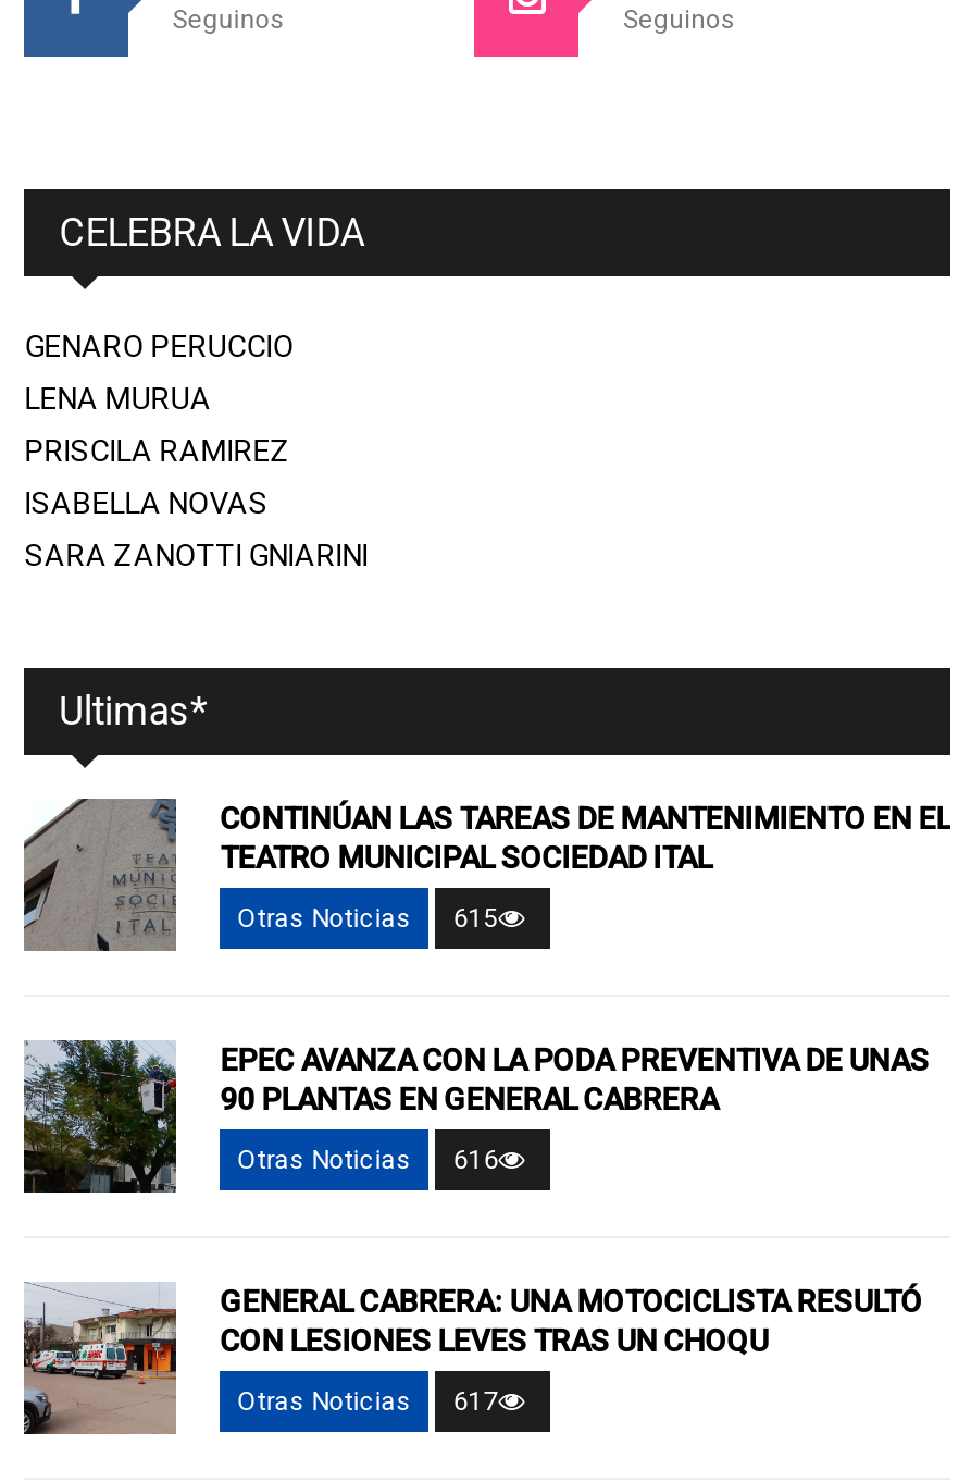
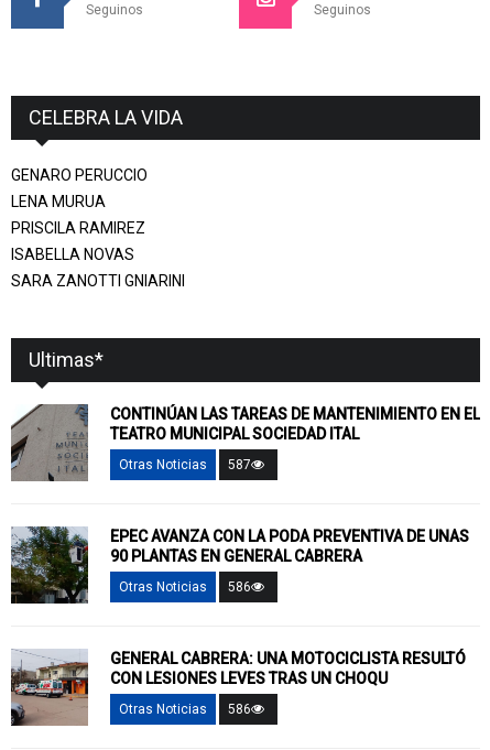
[237,904,498,934] Otras Noticias 615 -> [119,457,251,473] Otras Noticias 587
[237,1145,498,1176] Otras Noticias 616 -> [119,580,251,595] Otras Noticias 586
[237,1387,498,1417] Otras Noticias 617 -> [119,702,251,717] Otras Noticias 586

